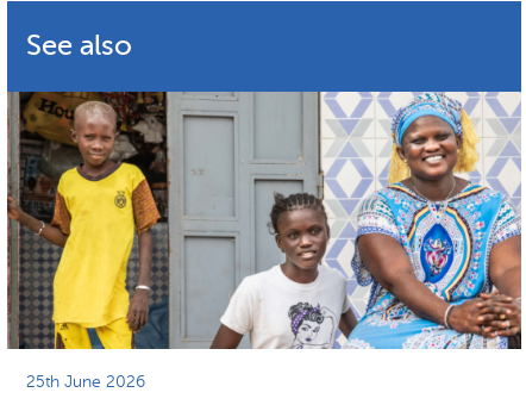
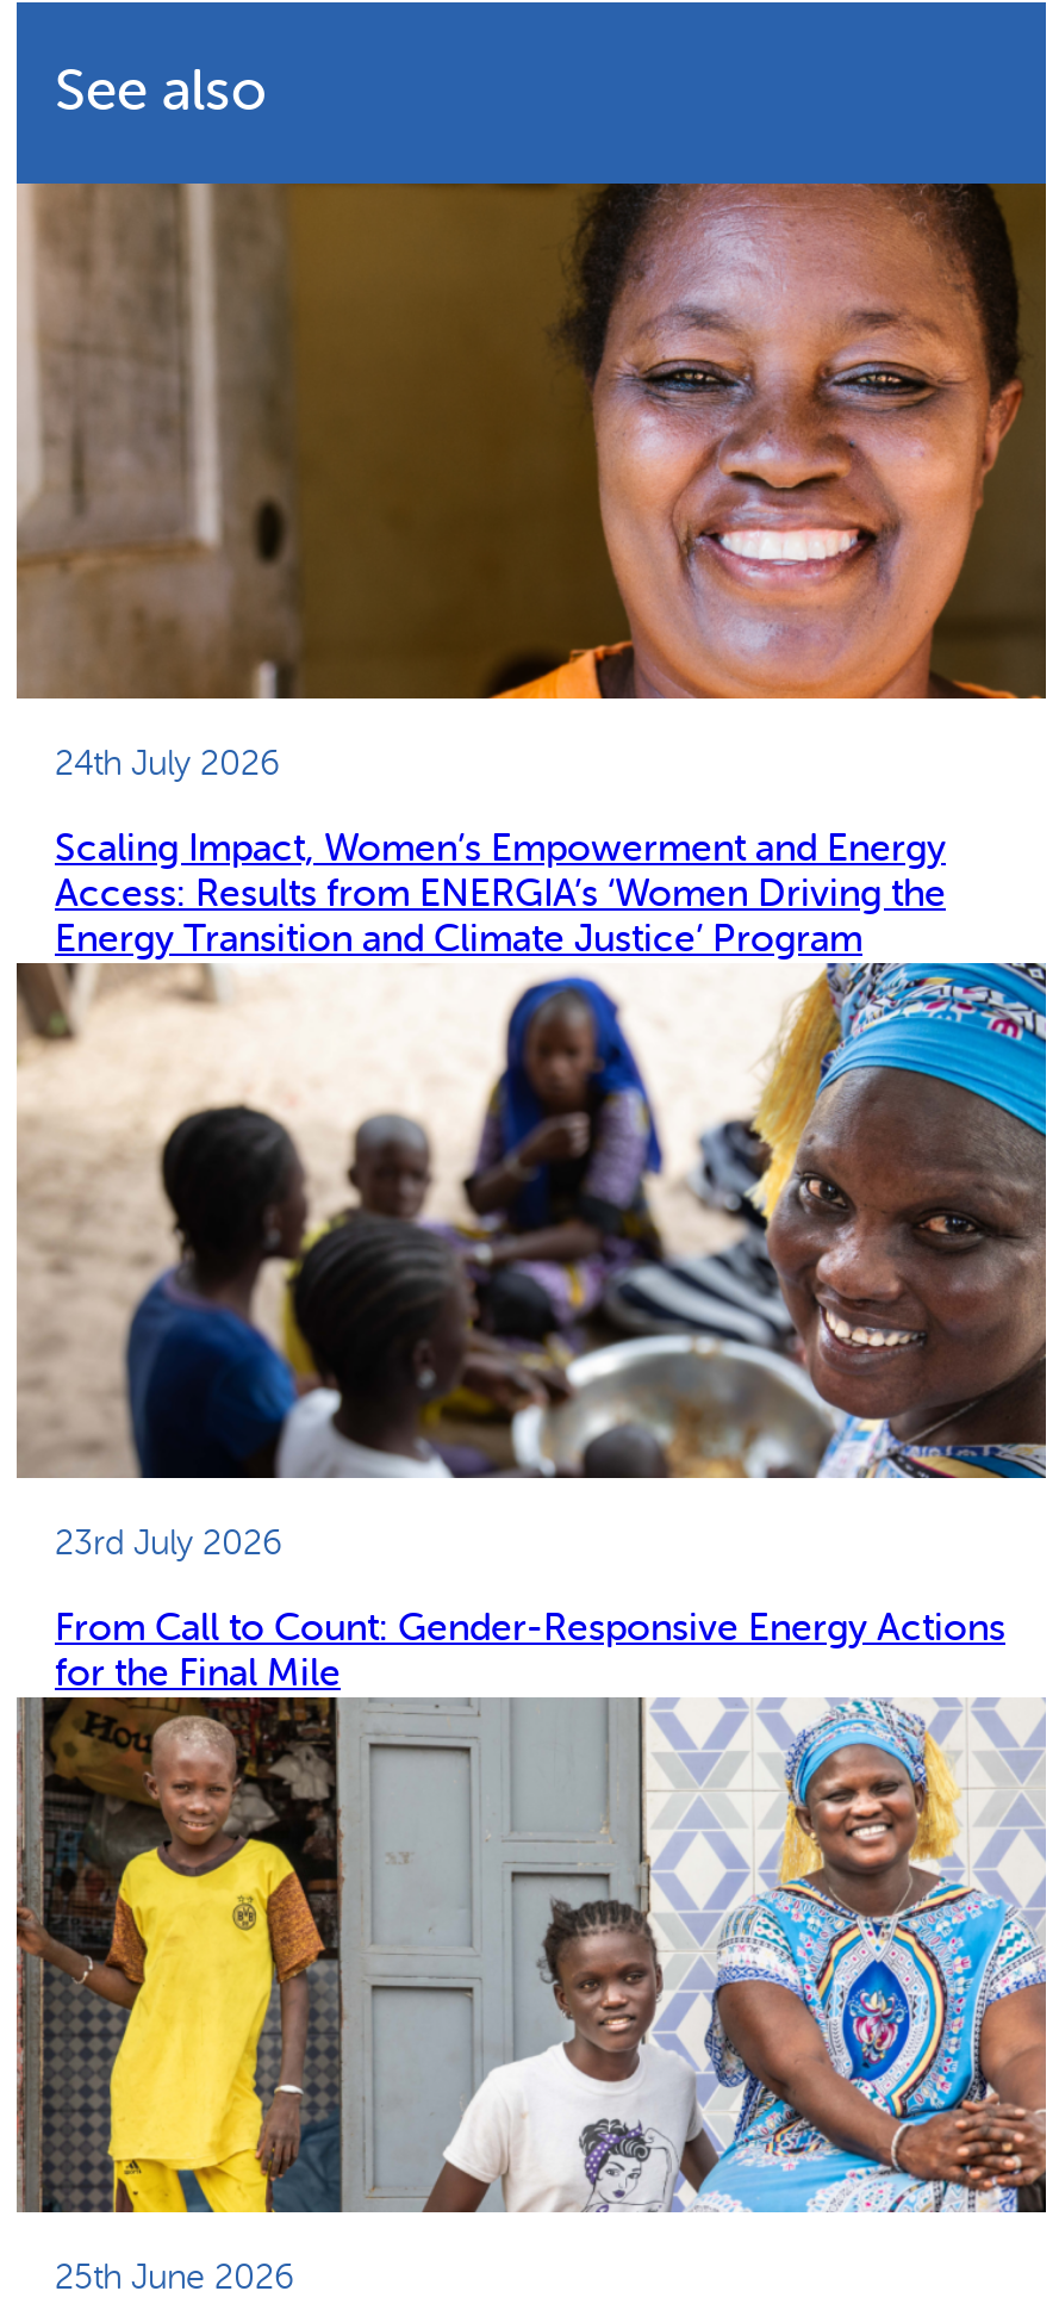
none -> [14,961,1048,1696] [image] | 23rd July 2026 | From Call to Count: Gender-Responsive Energy Actions | for the Final Mile
none -> [17,181,1048,961] [image] | 24th July 2026 | Scaling Impact, Women’s Empowerment and Energy | Access: Results from ENERGIA’s ‘Women Driving the | Energy Transition and Climate Justice’ Program

